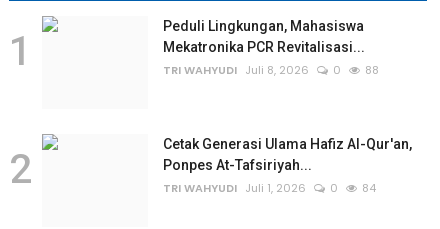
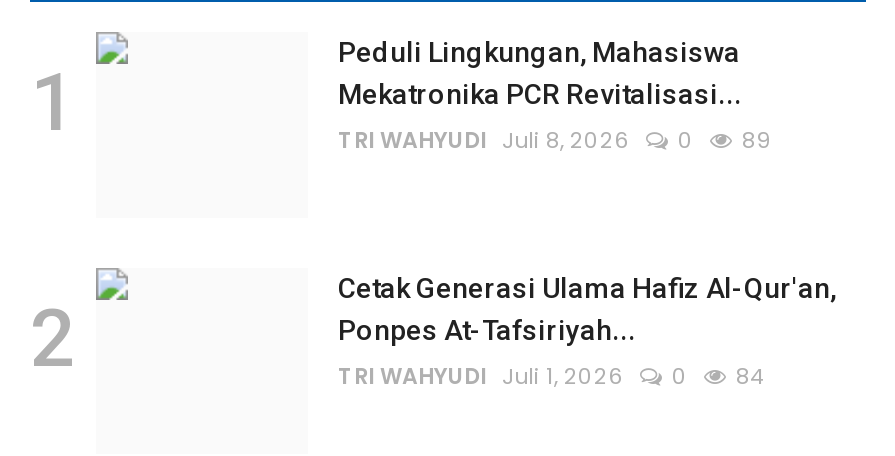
[163,62,379,78] TRI WAHYUDI Juli 8, 2026 0 88 -> [338,124,770,156] TRI WAHYUDI Juli 8, 2026 0 89

